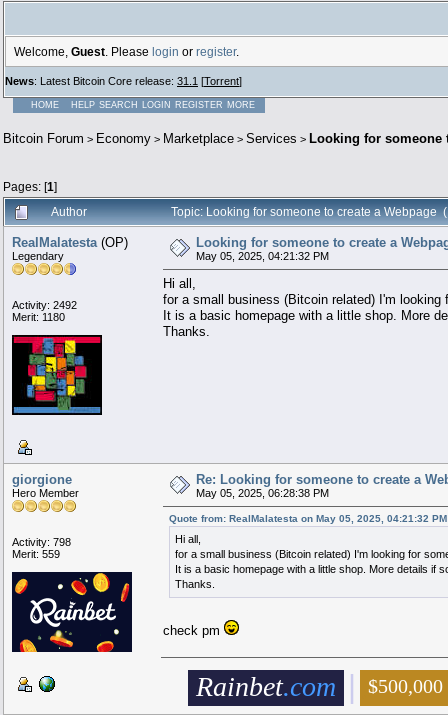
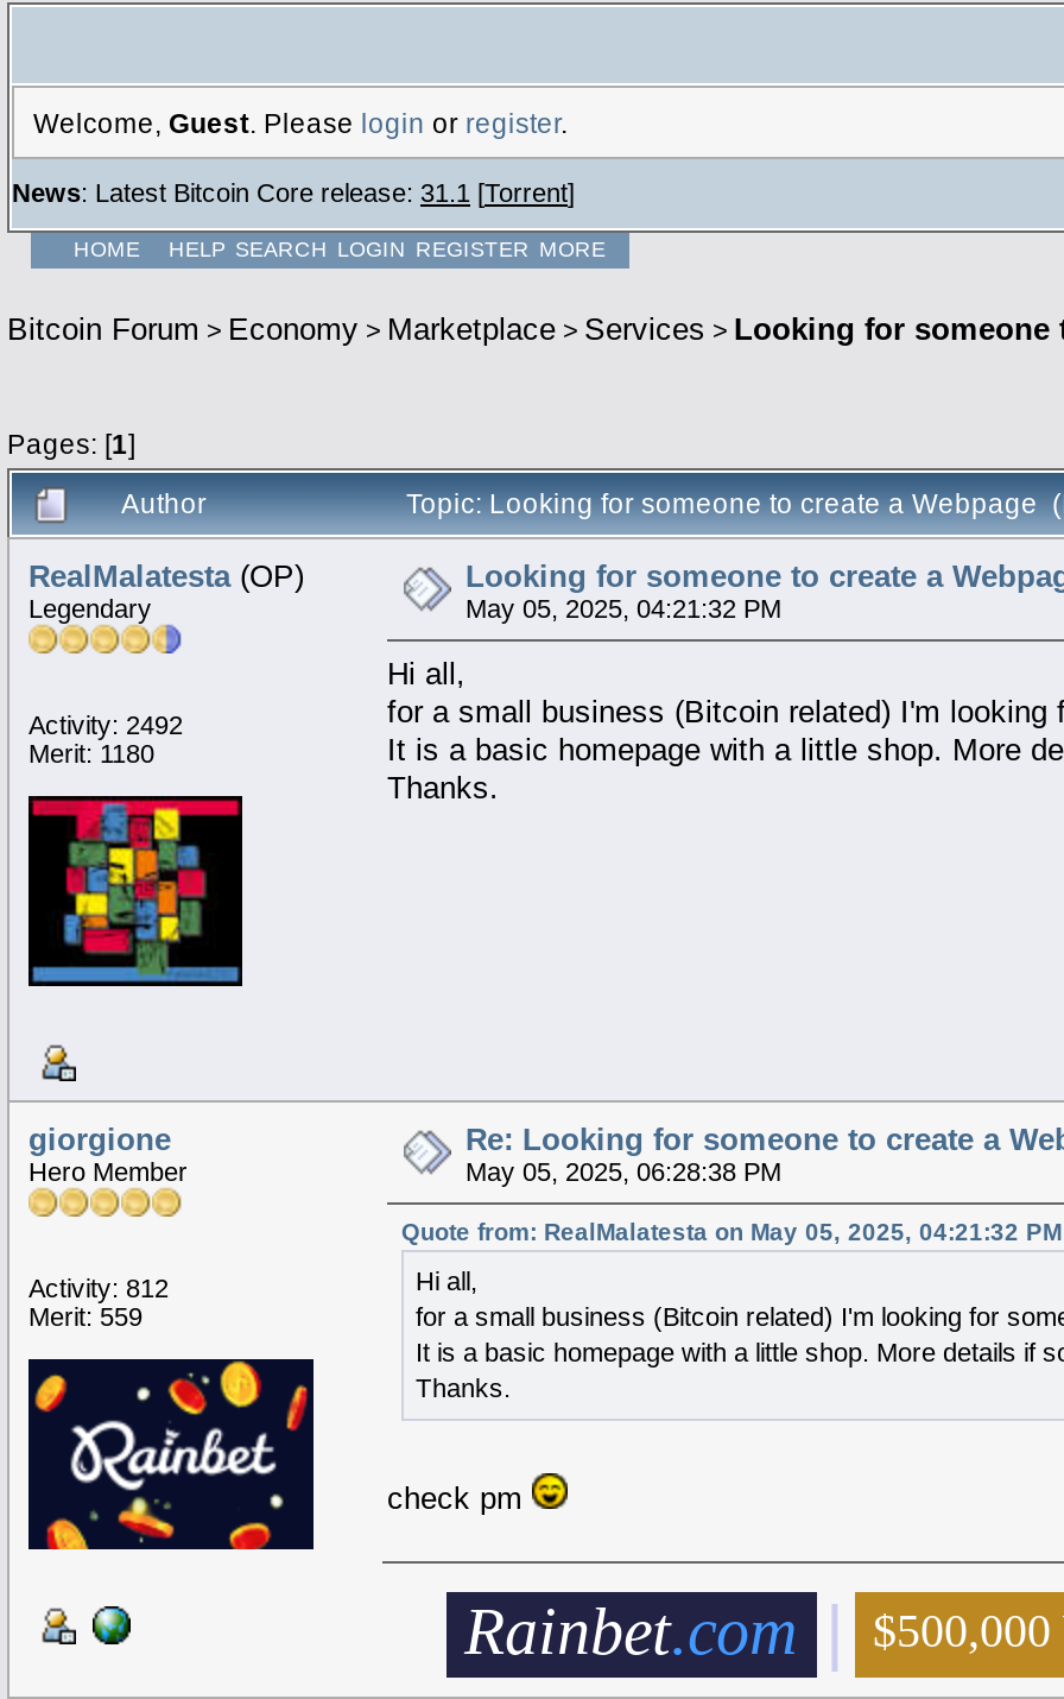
[12,536,71,548] Activity: 798 -> [28,1273,169,1301] Activity: 812

